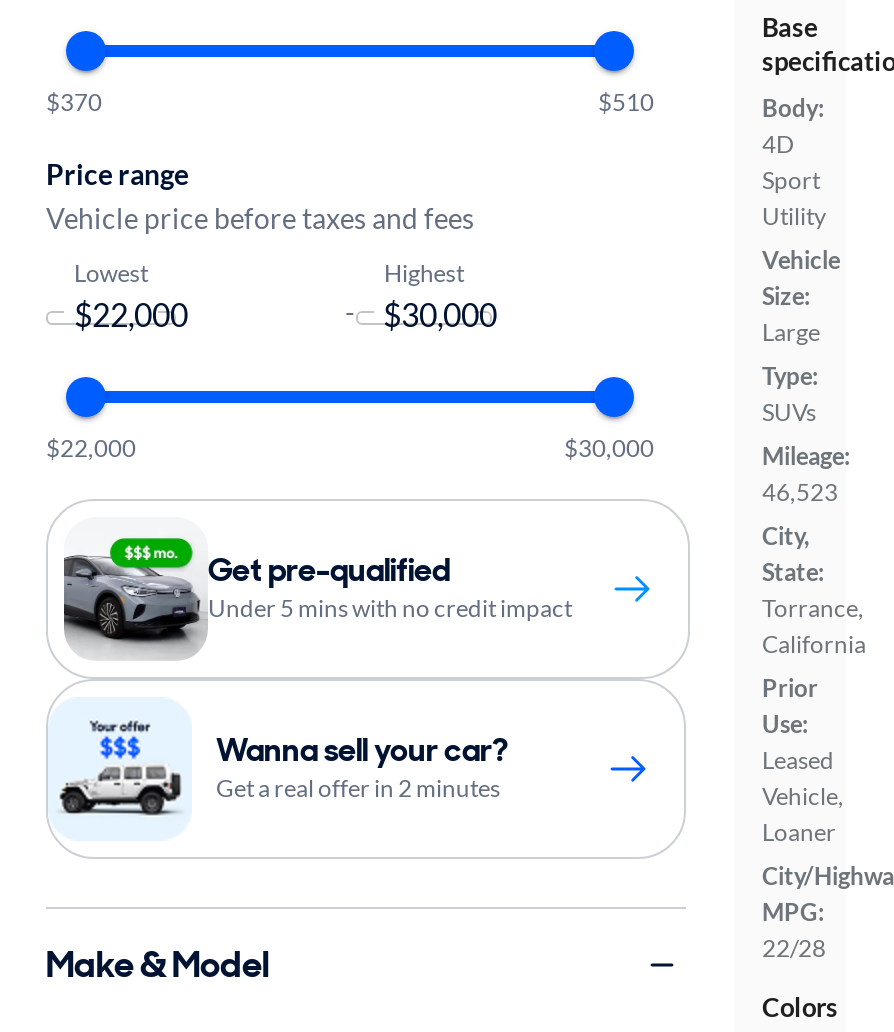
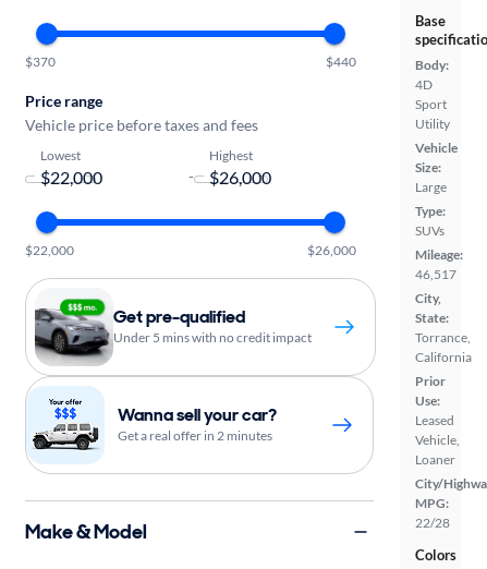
[598,87,654,117] $510 -> [326,53,356,70] $440
[564,433,654,463] $30,000 -> [307,242,356,258] $26,000
[762,476,838,506] 46,523 -> [415,266,456,282] 46,517

